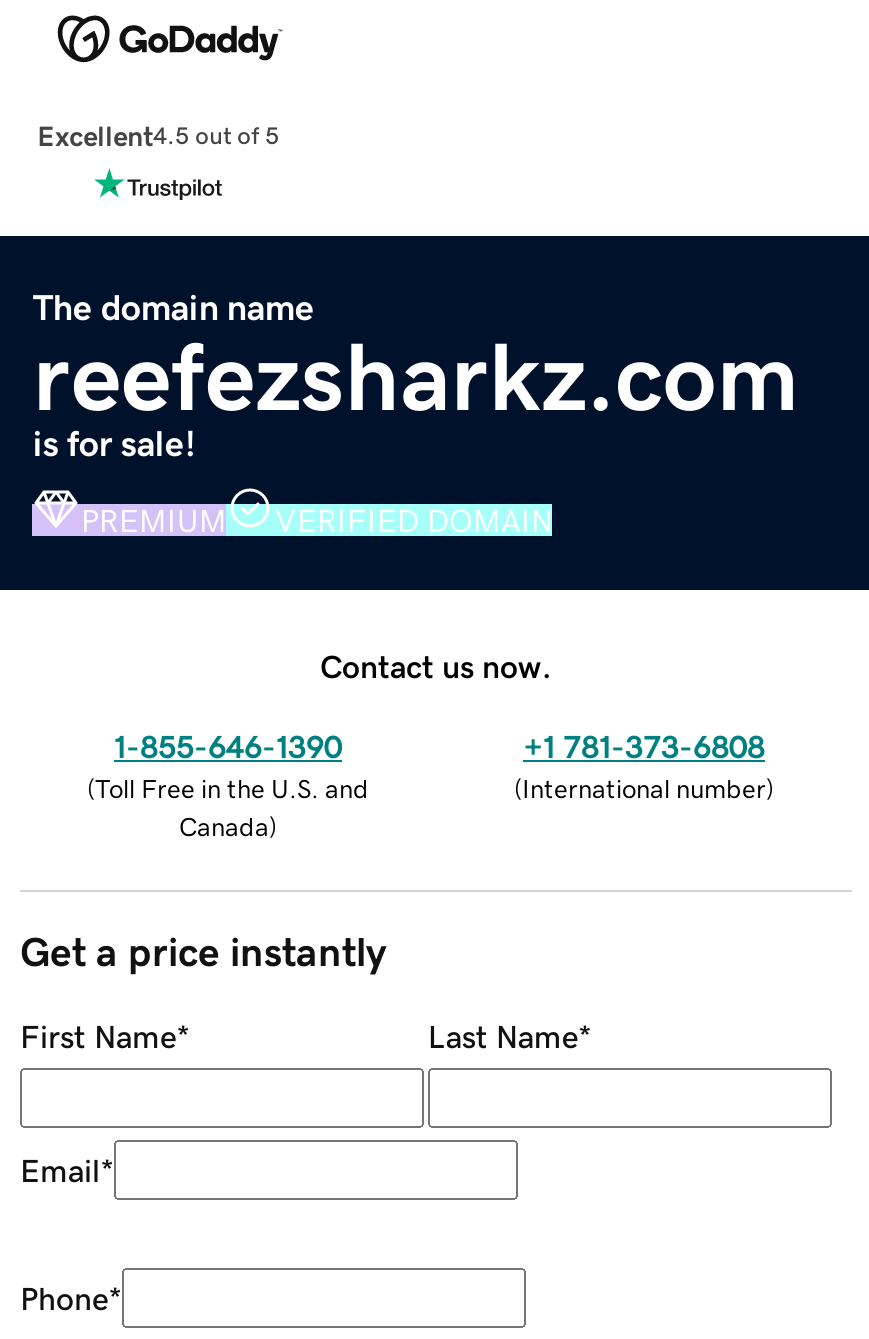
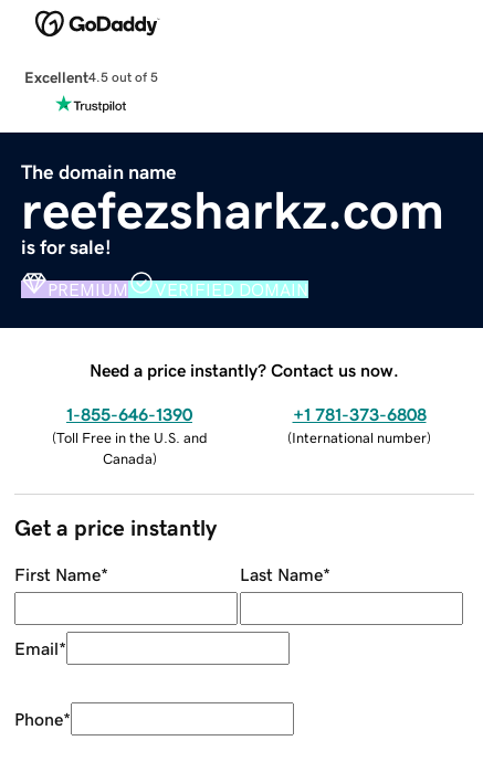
[320,649,552,681] Contact us now. -> [90,361,399,378] Need a price instantly? Contact us now.

